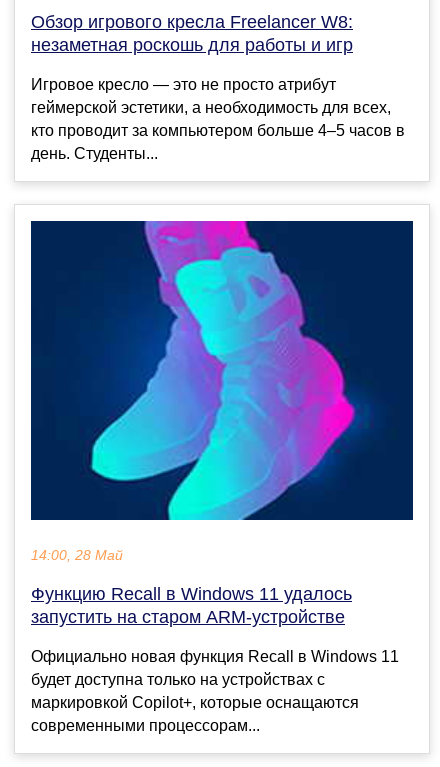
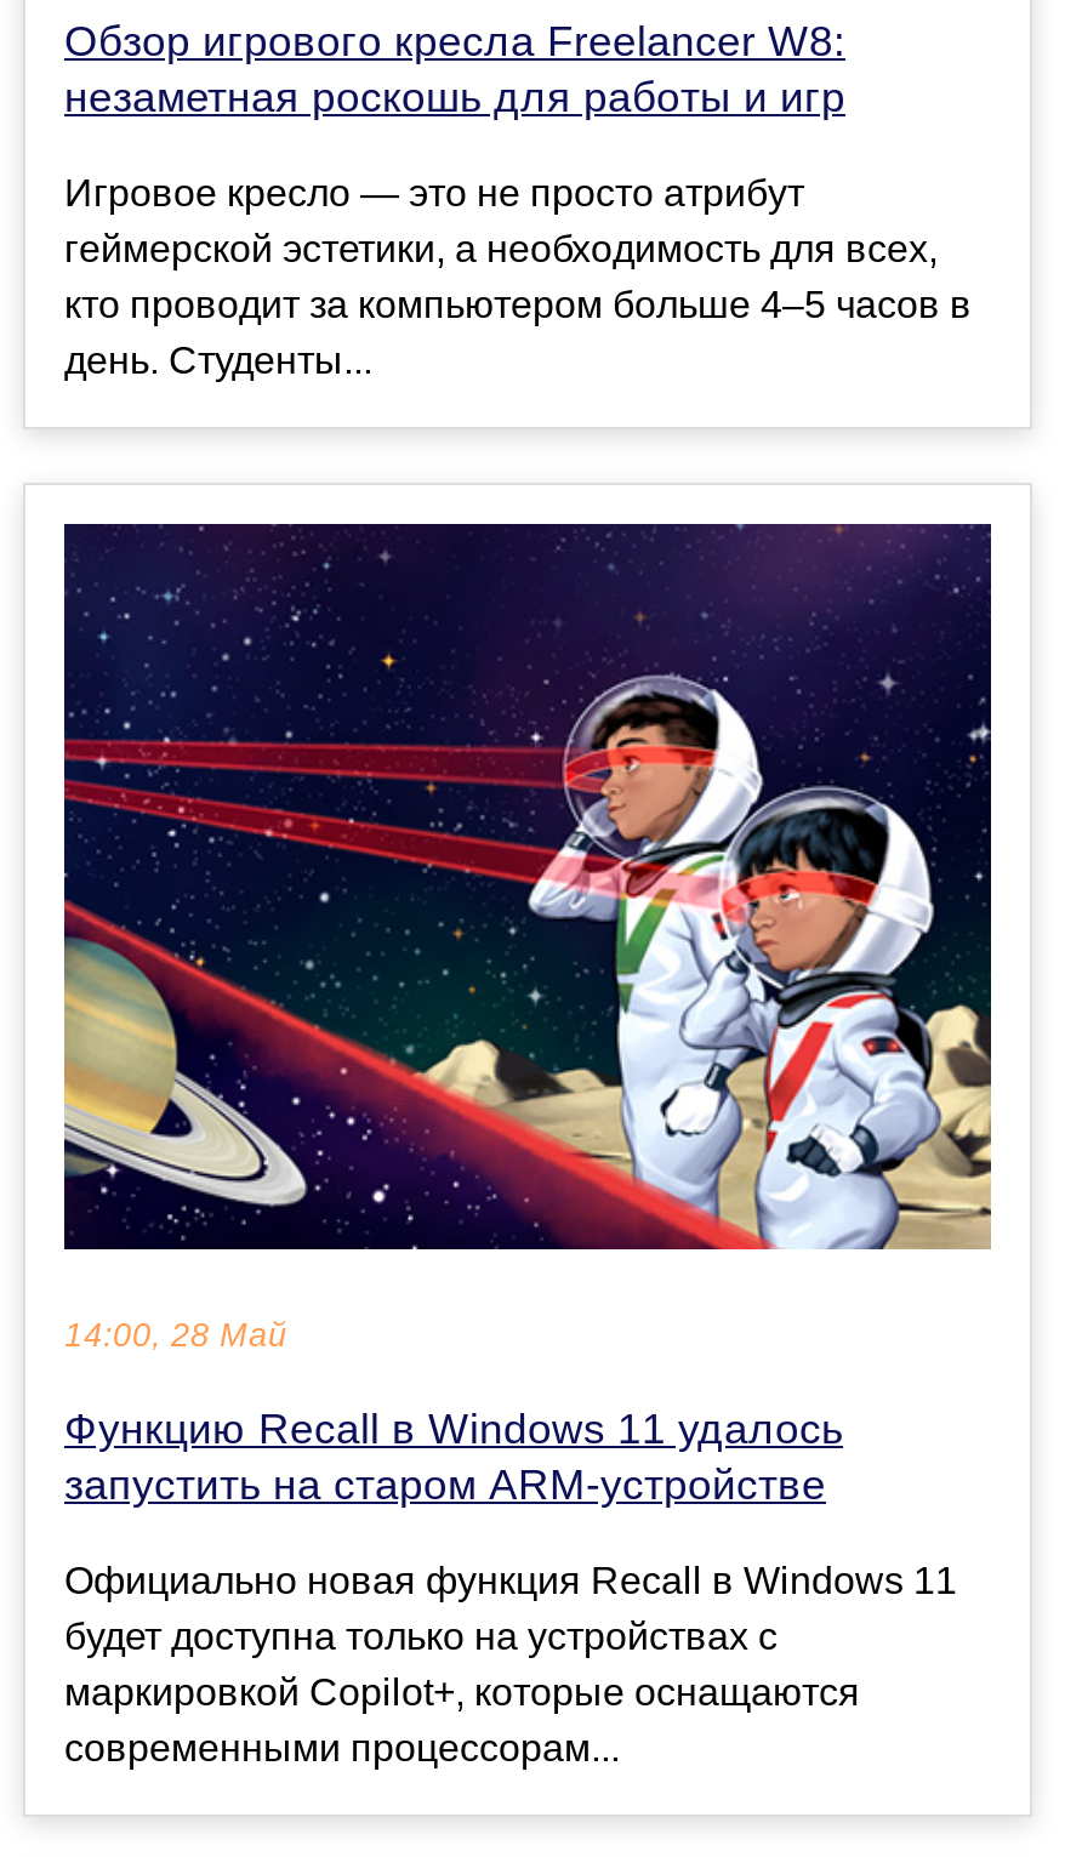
[30,220,414,521] [image] -> [62,520,993,1253] [image]

